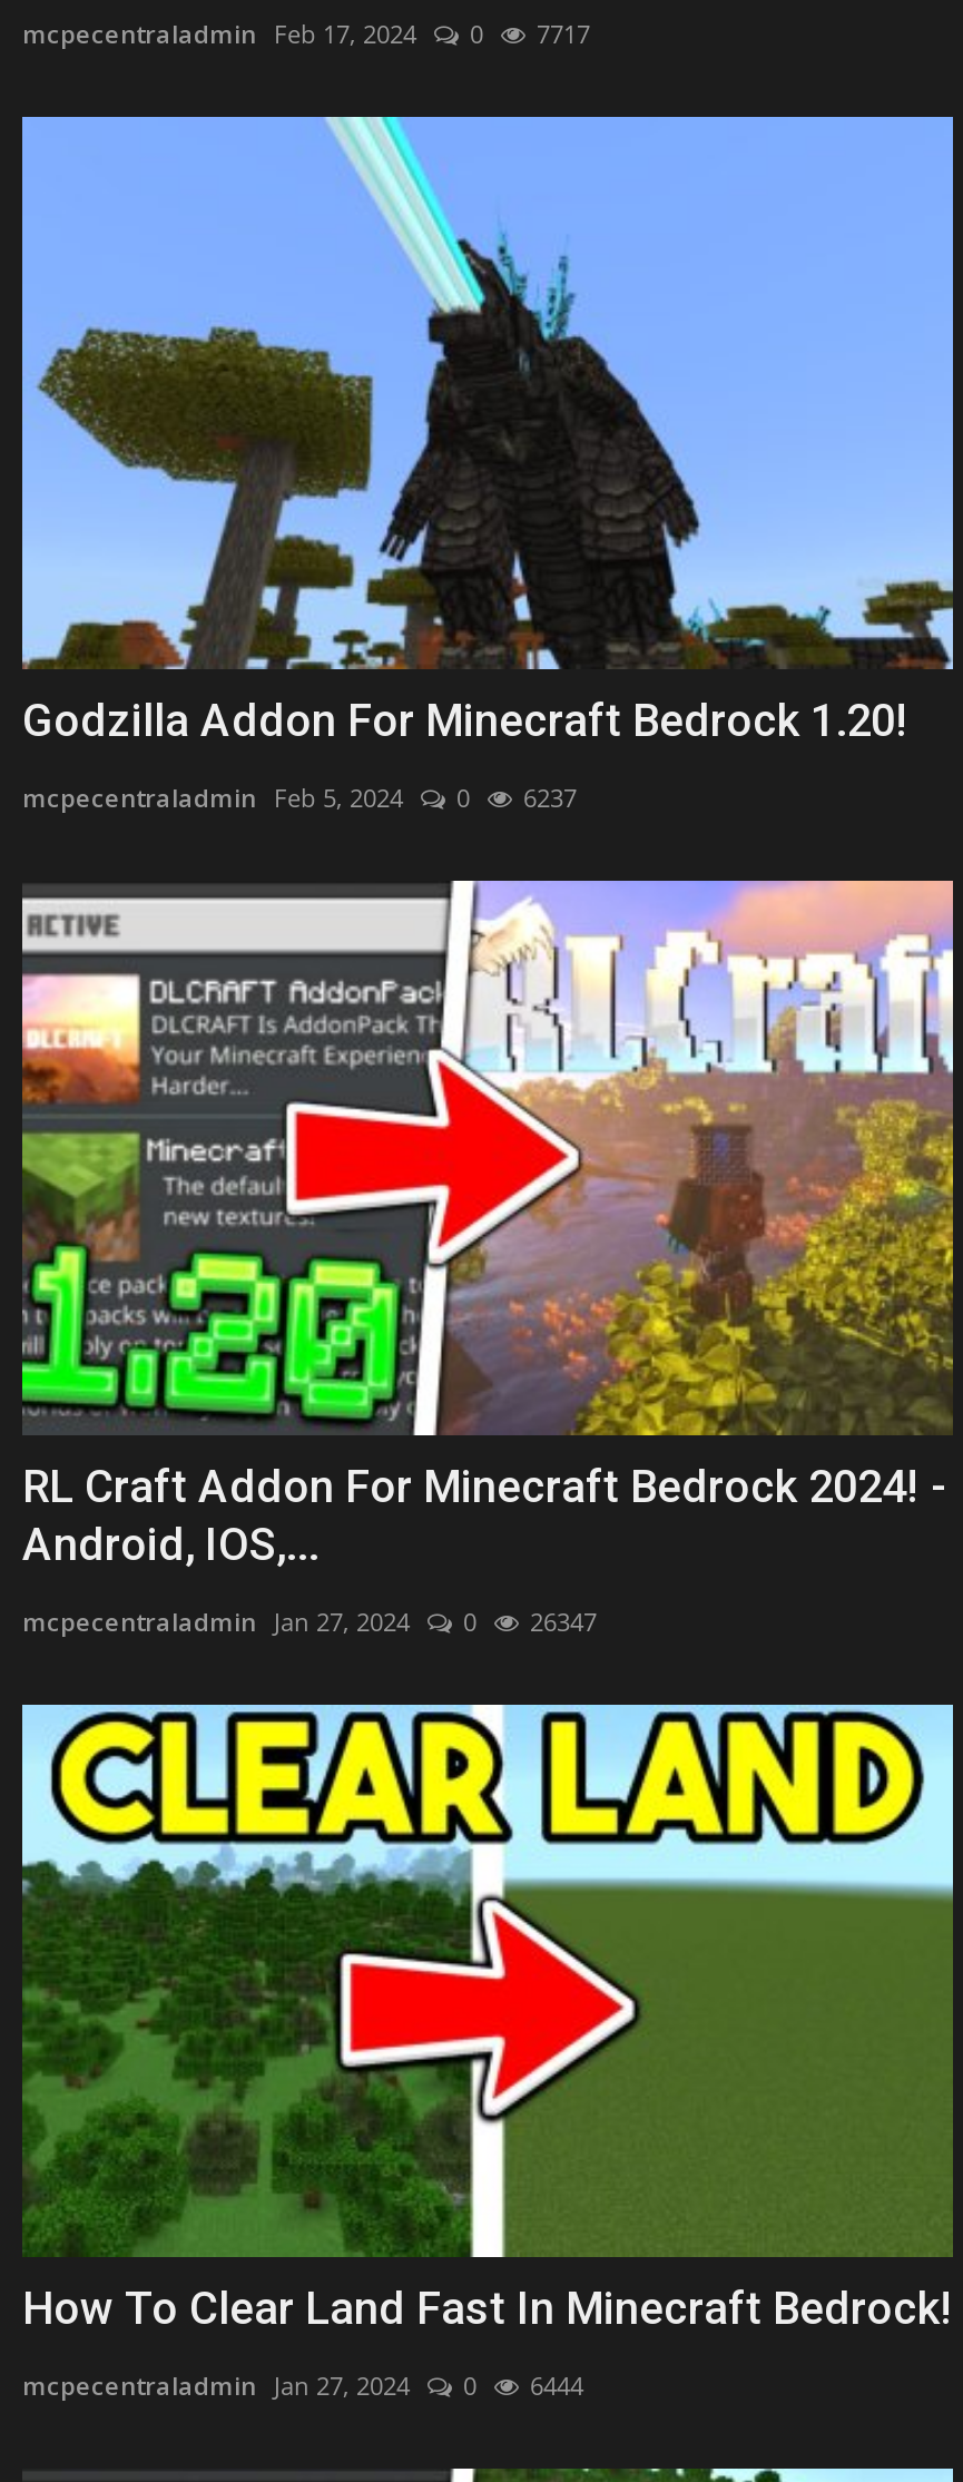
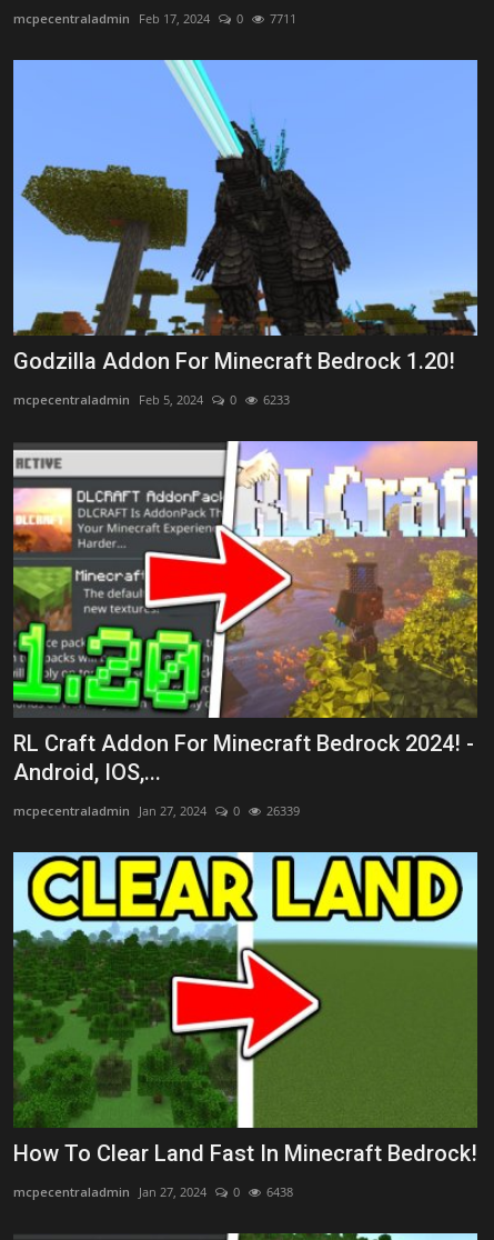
[22,16,590,49] mcpecentraladmin Feb 17, 2024 0 7717 -> [13,10,296,26] mcpecentraladmin Feb 17, 2024 0 7711
[22,781,577,814] mcpecentraladmin Feb 5, 2024 0 6237 -> [13,391,290,408] mcpecentraladmin Feb 5, 2024 0 6233
[22,1604,597,1638] mcpecentraladmin Jan 27, 2024 0 26347 -> [13,802,300,819] mcpecentraladmin Jan 27, 2024 0 26339
[22,2369,583,2402] mcpecentraladmin Jan 27, 2024 0 6444 -> [13,1184,293,1200] mcpecentraladmin Jan 27, 2024 0 6438

